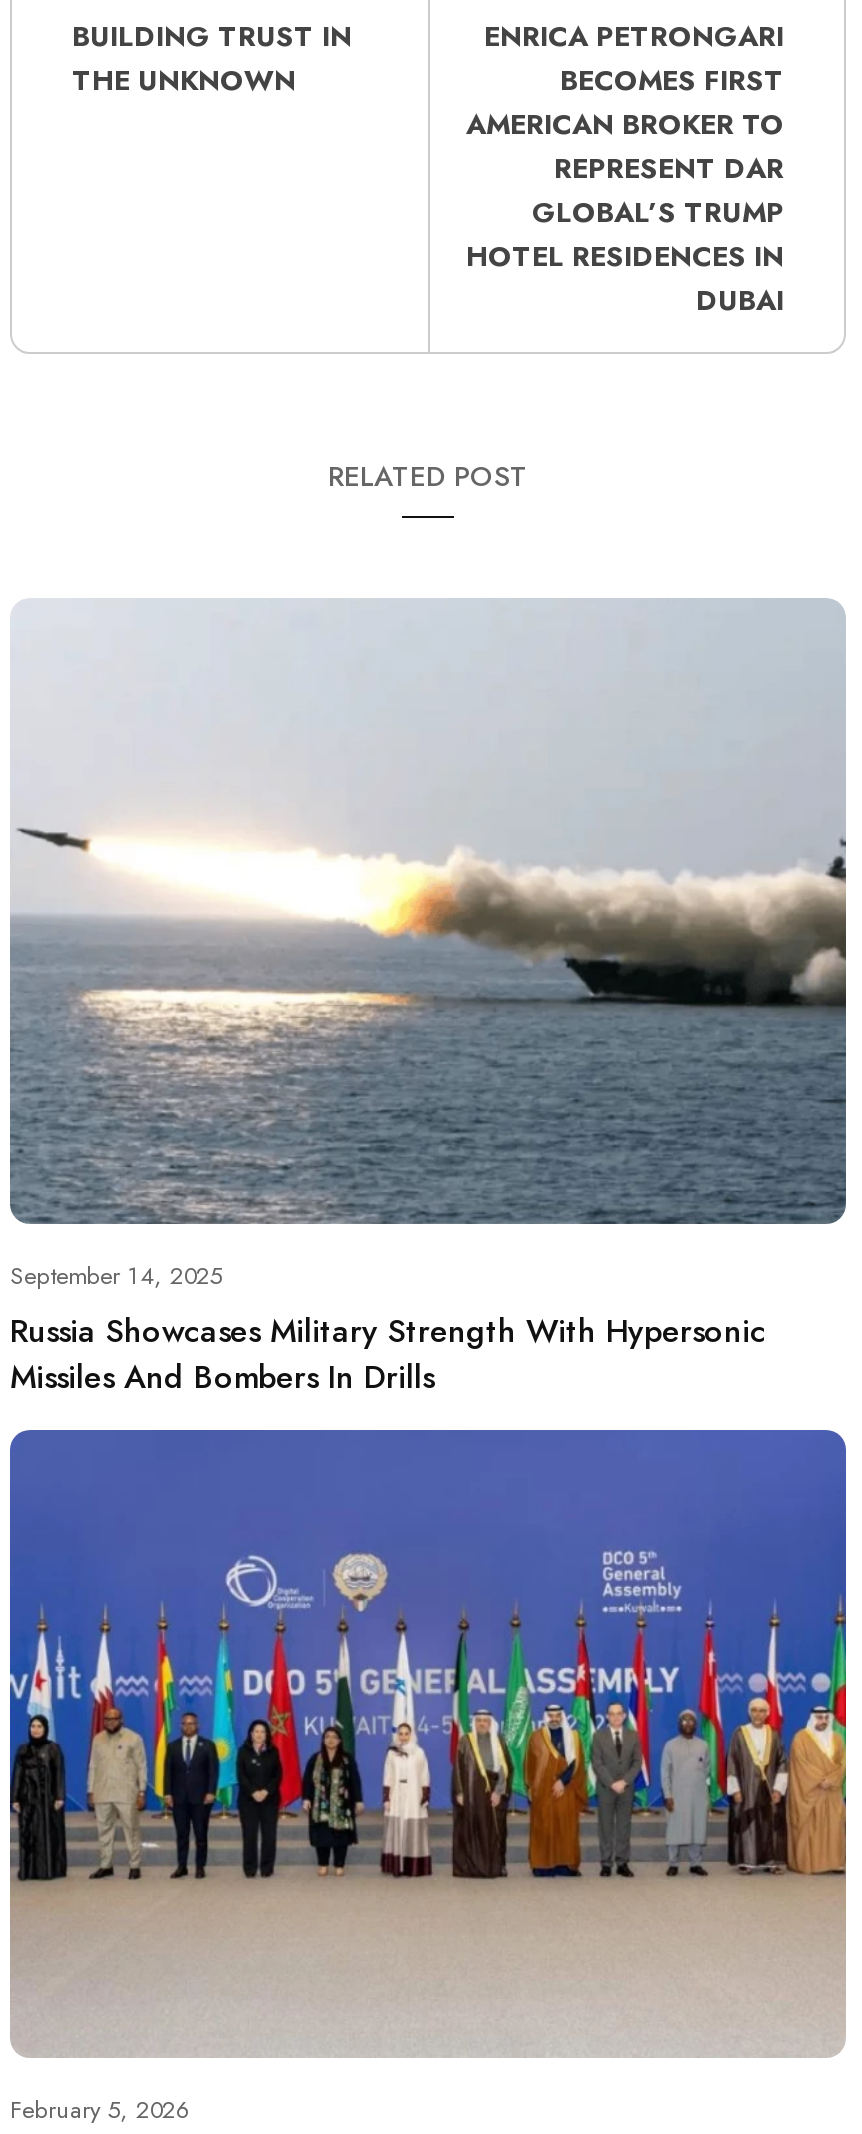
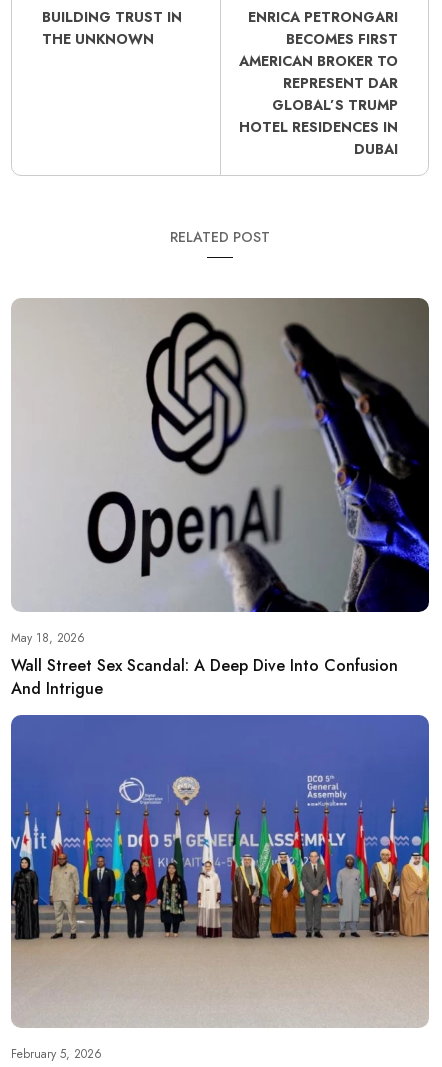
[10,596,848,1400] [image] | September 14, 2025 | Russia Showcases Military Strength With Hypersonic | Missiles And Bombers In Drills -> [11,297,430,700] [image] | May 18, 2026 | Wall Street Sex Scandal: A Deep Dive Into Confusion | And Intrigue

